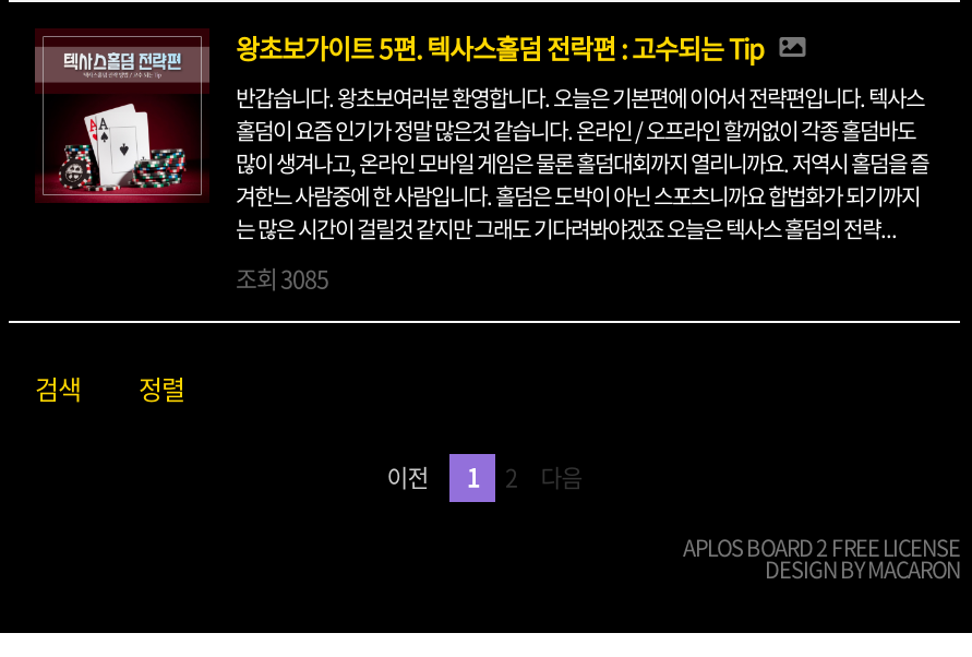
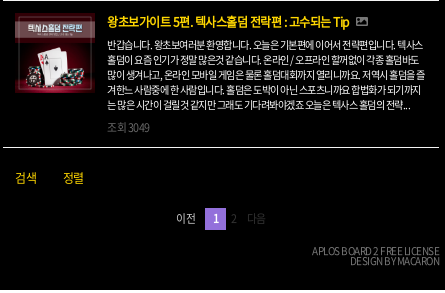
[236,260,328,295] 조회 3085 -> [107,119,149,135] 조회 3049

